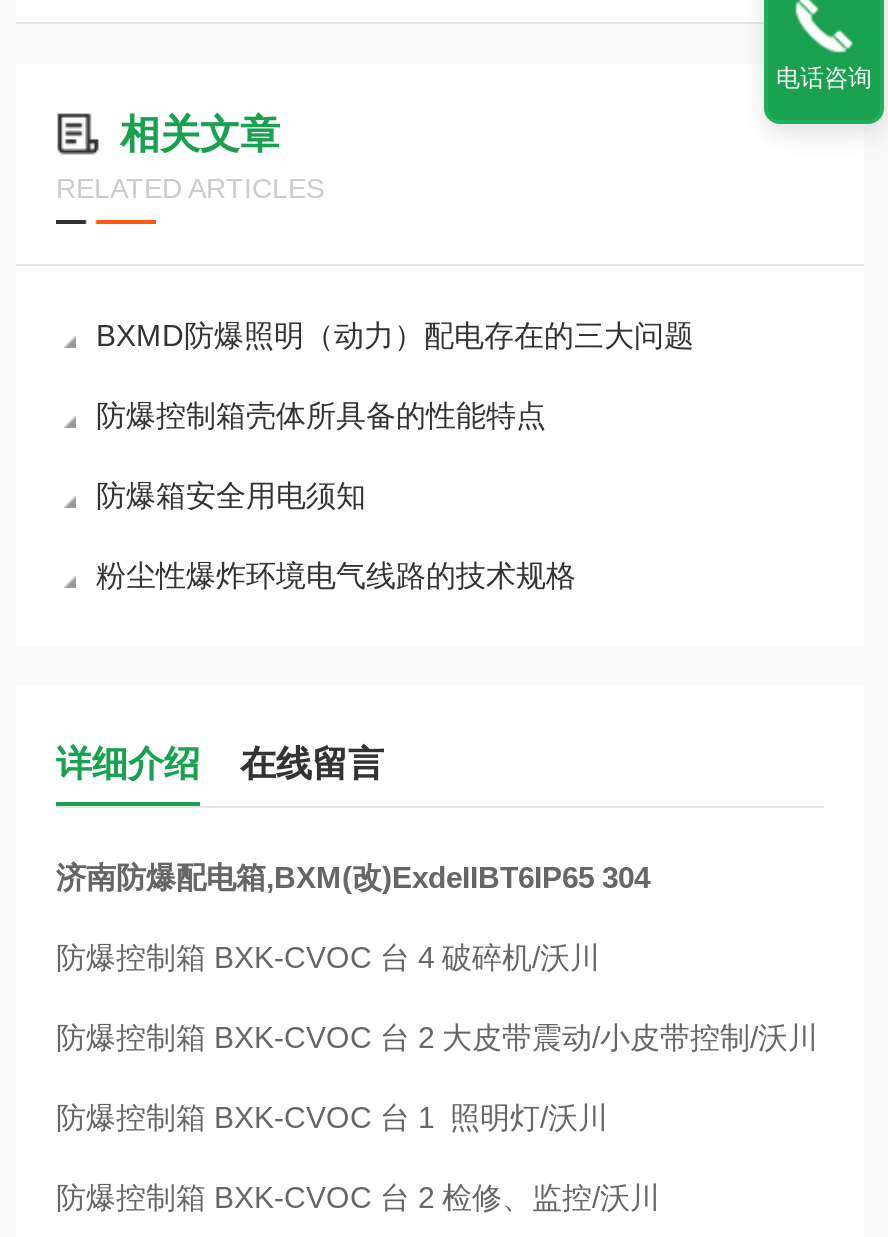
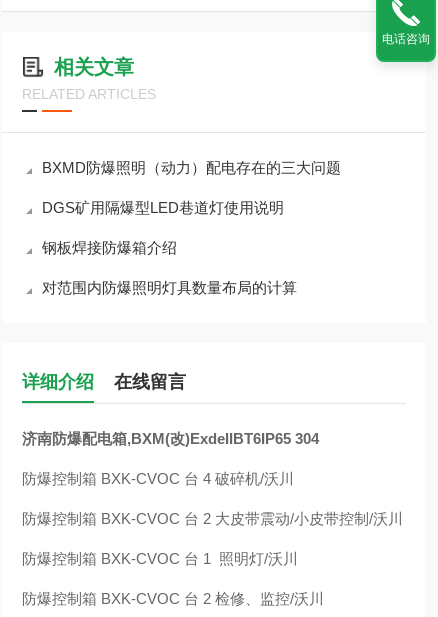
[96,398,546,432] 防爆控制箱壳体所具备的性能特点 -> [42,199,284,216] DGS矿用隔爆型LED巷道灯使用说明
[96,478,366,512] 防爆箱安全用电须知 -> [42,239,177,256] 钢板焊接防爆箱介绍
[96,558,576,592] 粉尘性爆炸环境电气线路的技术规格 -> [42,279,297,296] 对范围内防爆照明灯具数量布局的计算

